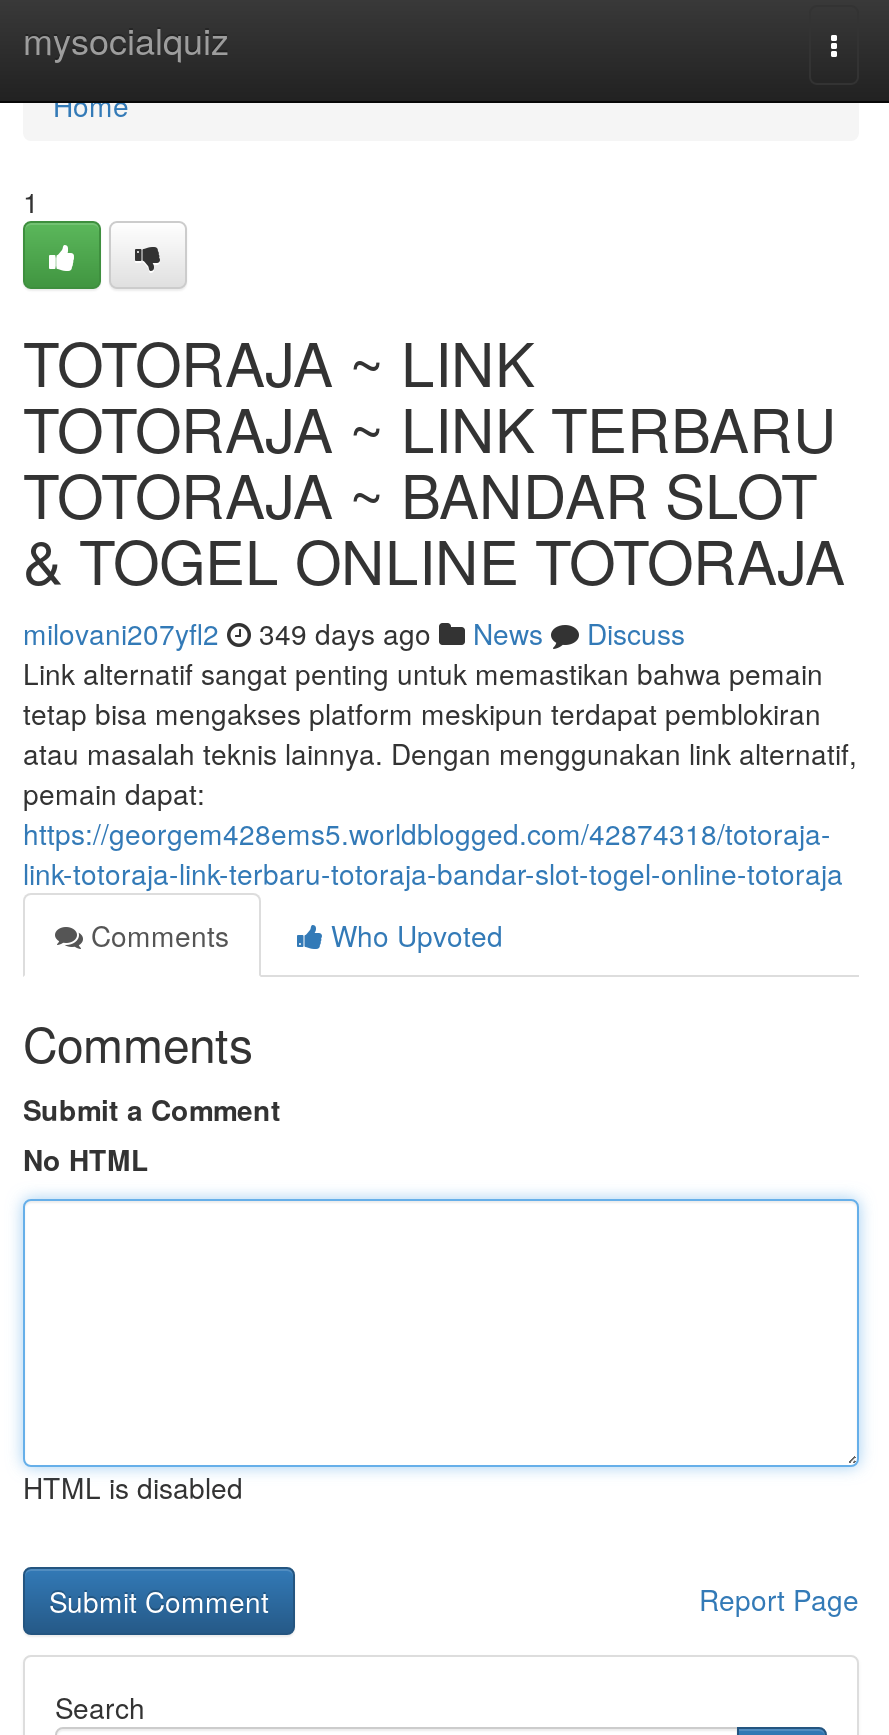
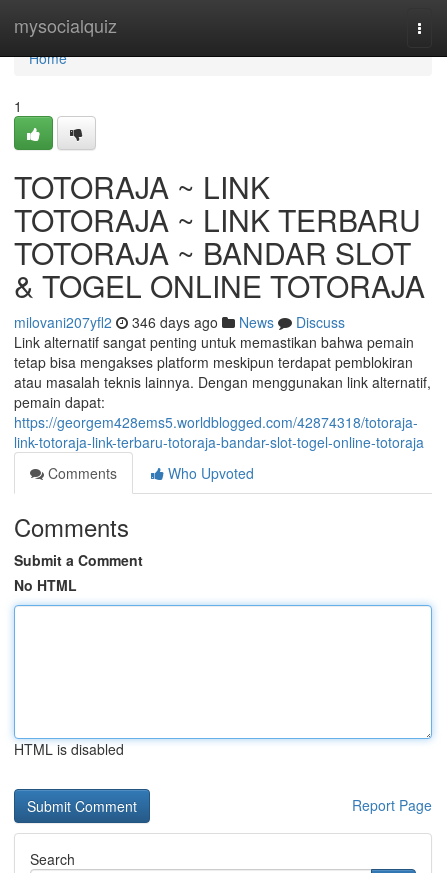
[23,613,685,653] milovani207yfl2 349 days ago News Discuss -> [14,312,345,332] milovani207yfl2 346 days ago News Discuss

